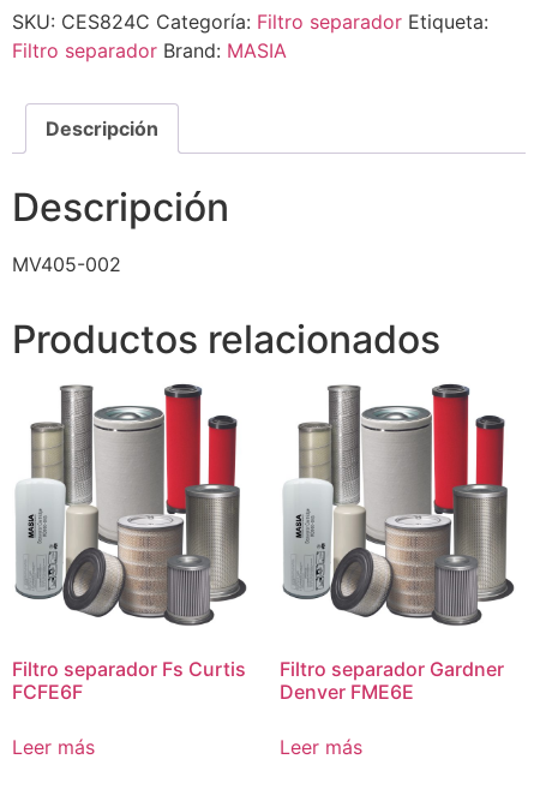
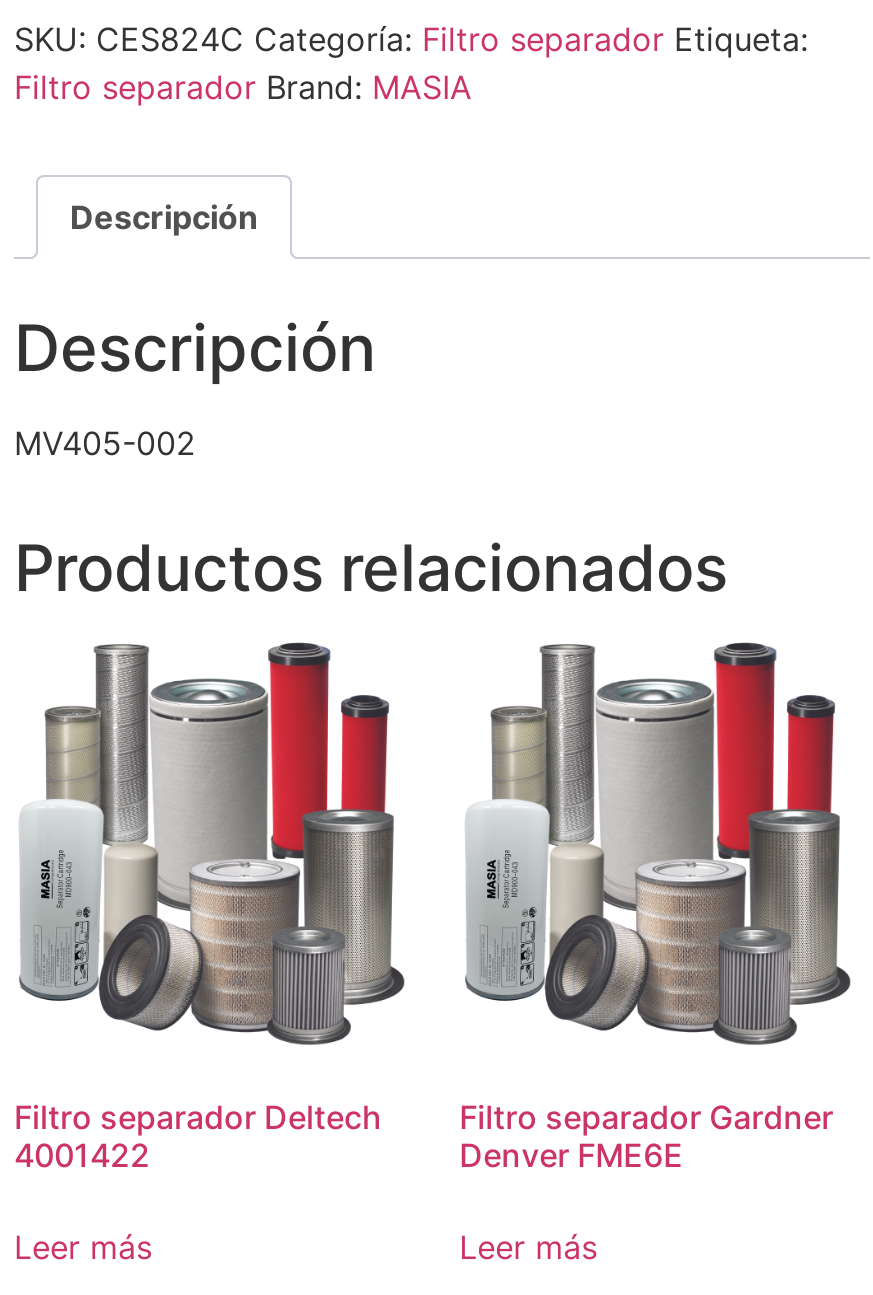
[12,657,246,703] Filtro separador Fs Curtis | FCFE6F -> [14,1096,382,1174] Filtro separador Deltech | 4001422

